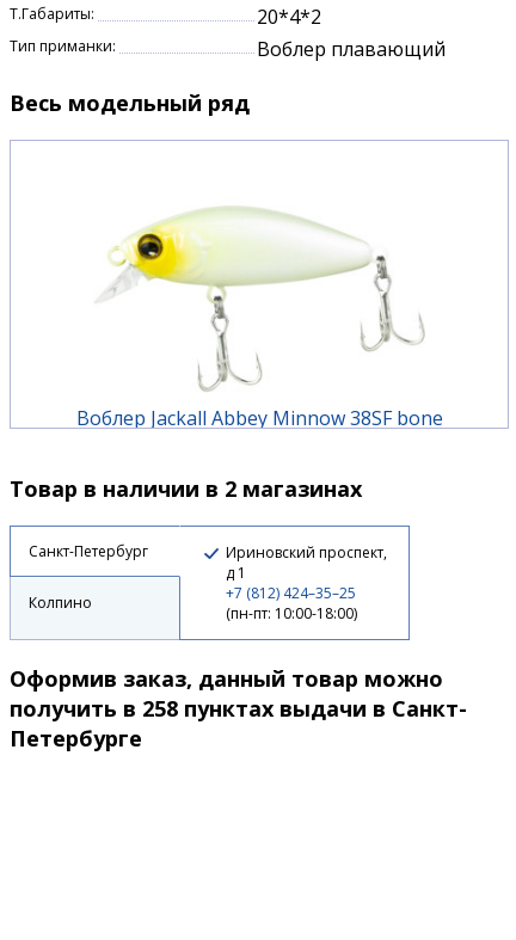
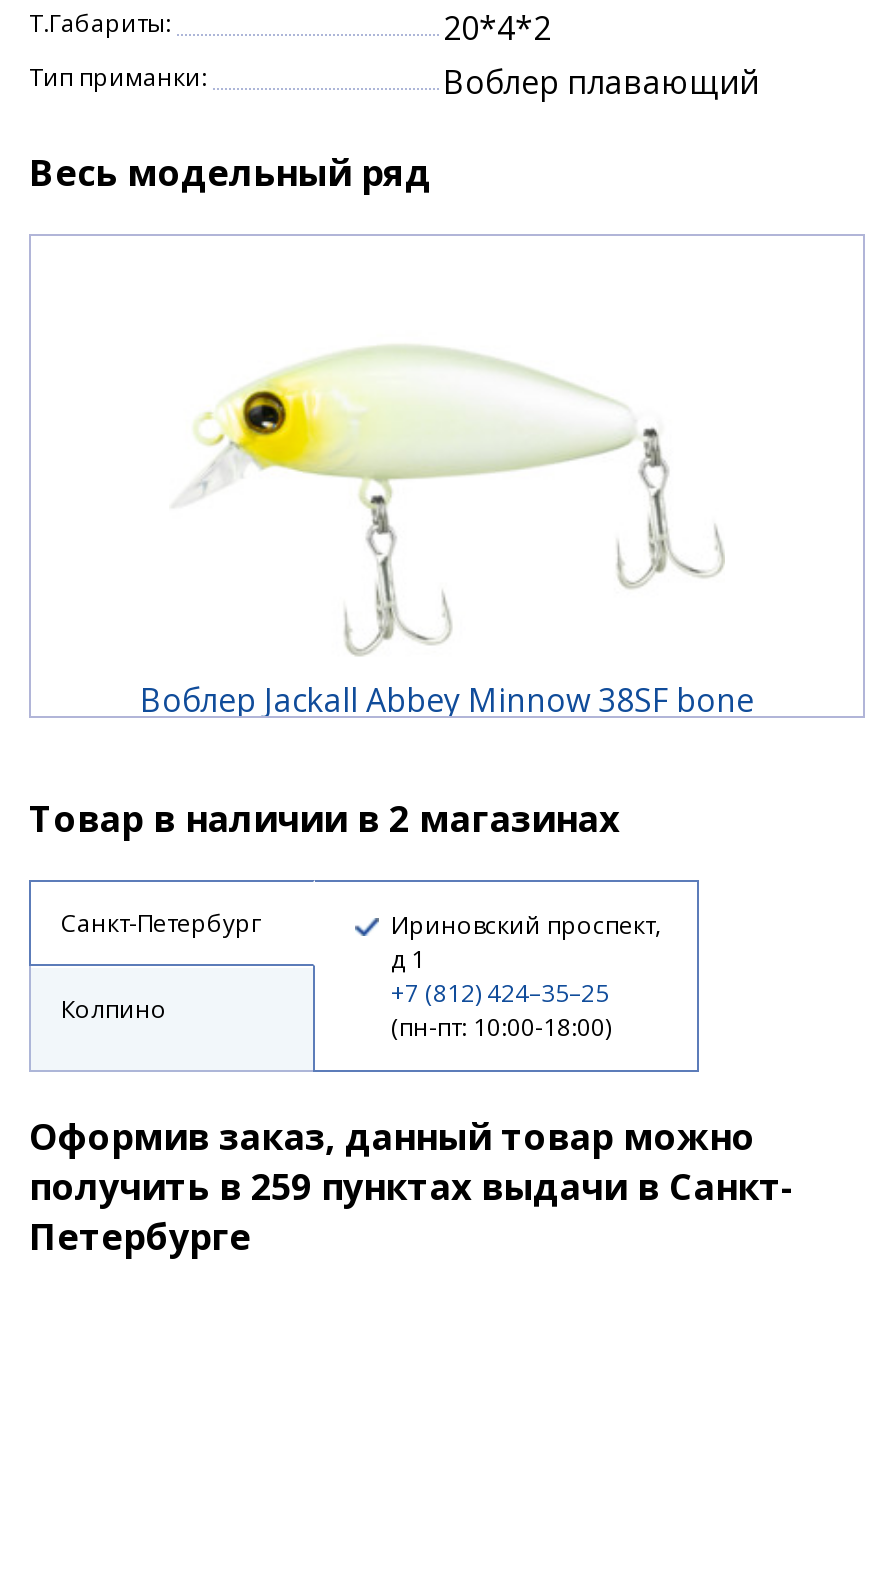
[10,694,467,723] получить в 258 пунктах выдачи в Санкт- -> [29,1162,795,1210] получить в 259 пунктах выдачи в Санкт-

